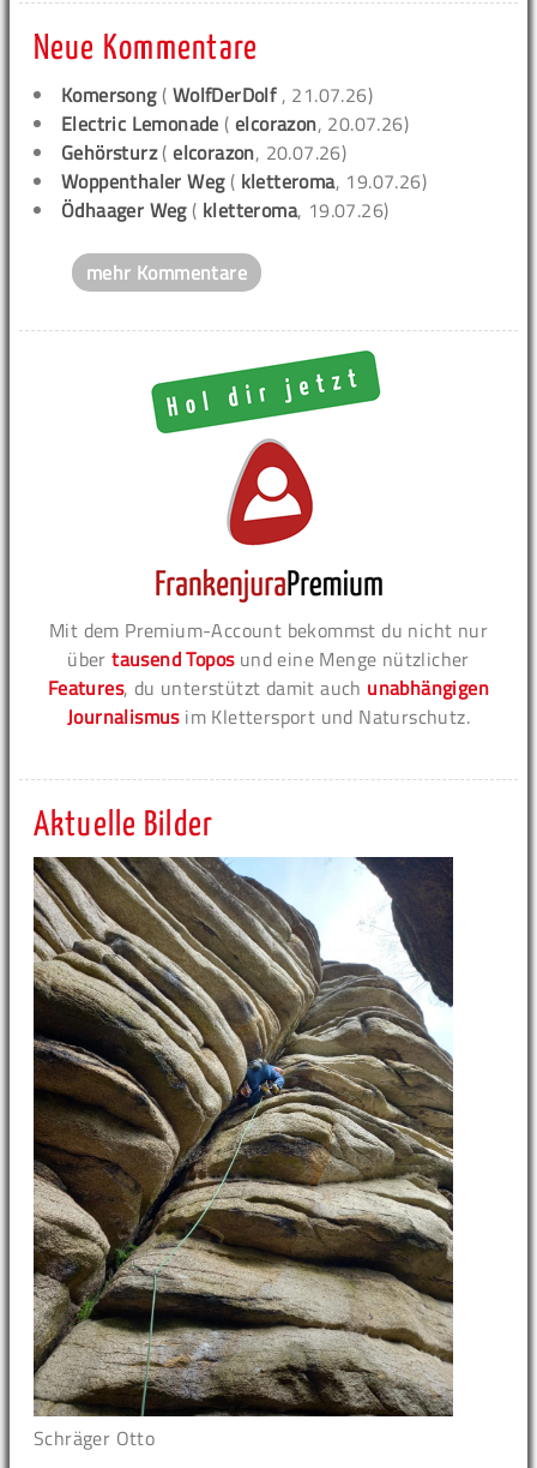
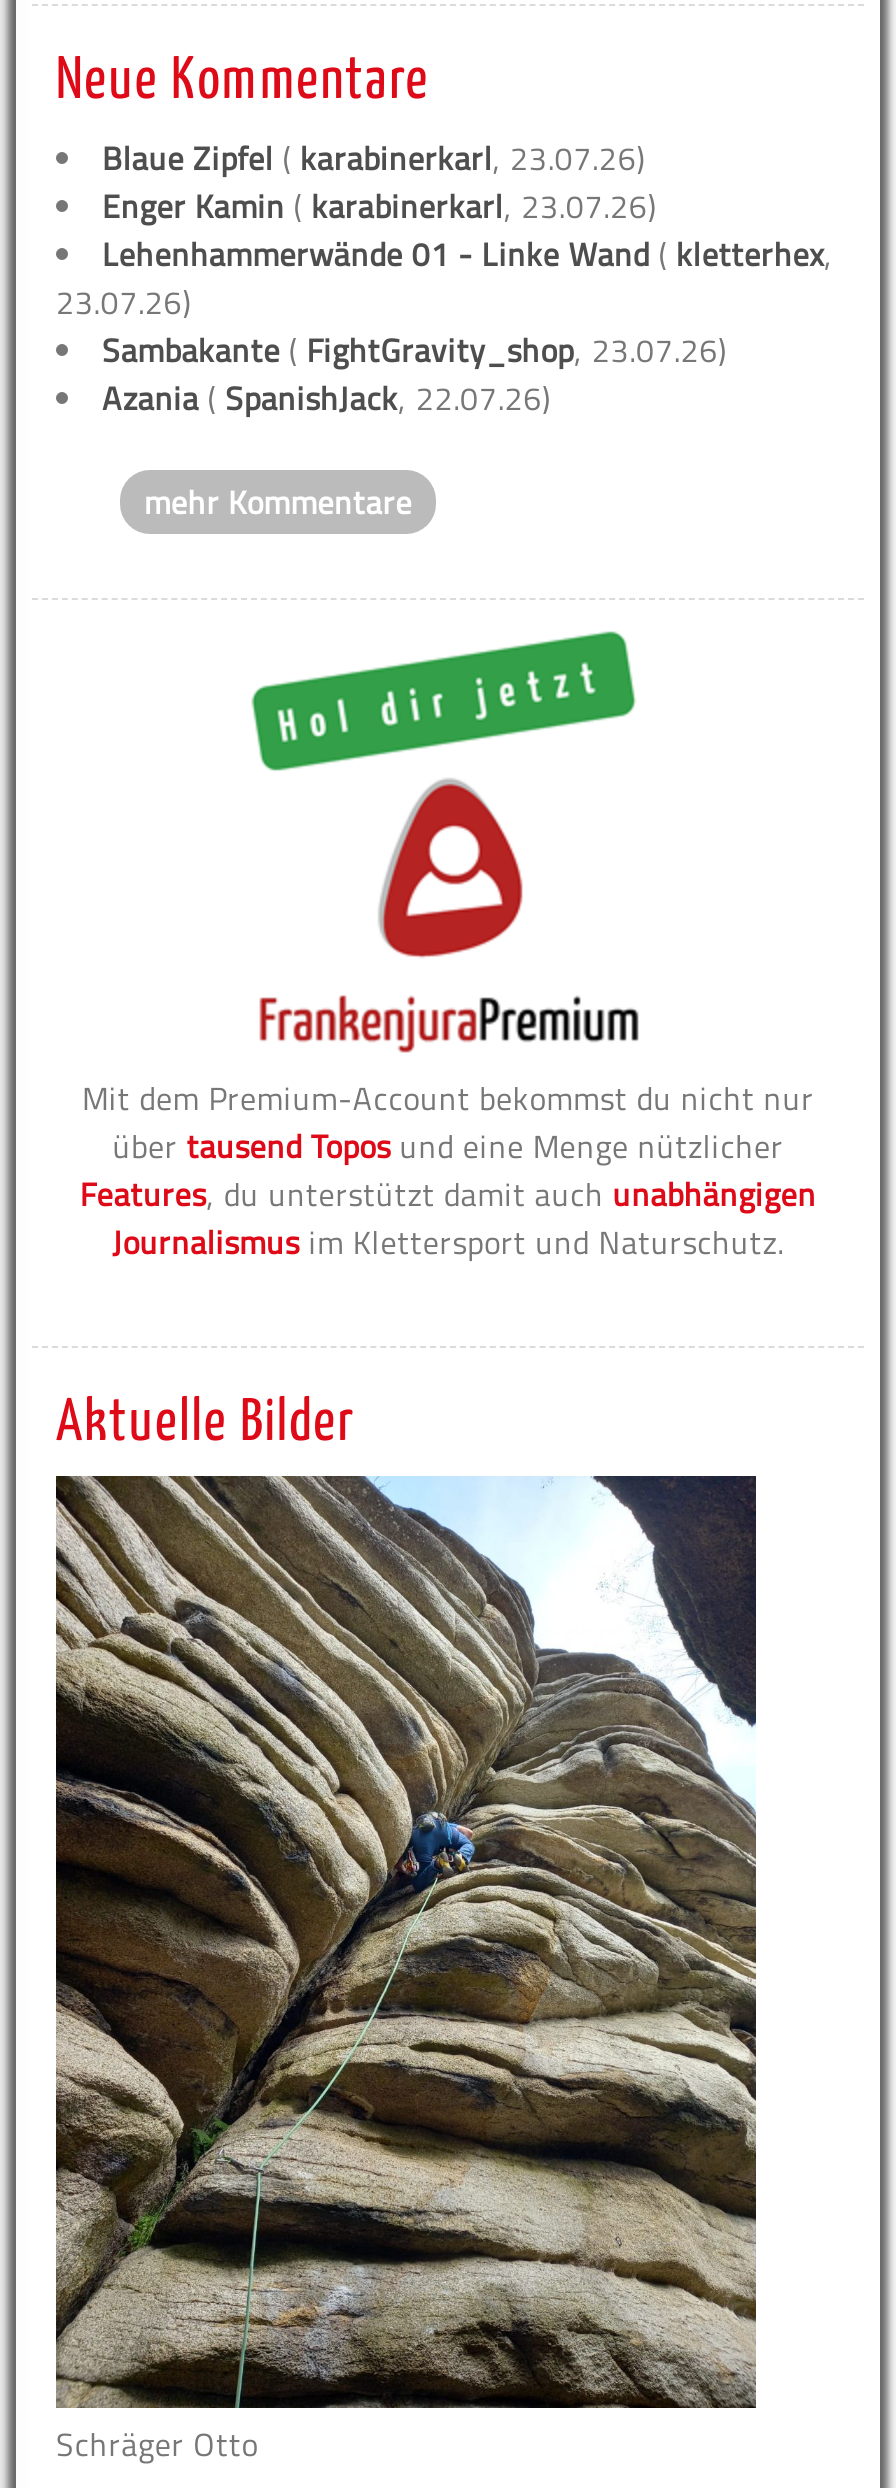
[61,80,427,224] Komersong (WolfDerDolf, 21.07.26) | Electric Lemonade (elcorazon, 20.07.26) | Gehörsturz (elcorazon, 20.07.26) | Woppenthaler Weg (kletteroma, 19.07.26) | Ödhaager Weg (kletteroma, 19.07.26) -> [56,133,833,421] Blaue Zipfel (karabinerkarl, 23.07.26) | Enger Kamin (karabinerkarl, 23.07.26) | Lehenhammerwände 01 - Linke Wand (kletterhex, | 23.07.26) | Sambakante (FightGravity_shop, 23.07.26) | Azania (SpanishJack, 22.07.26)

